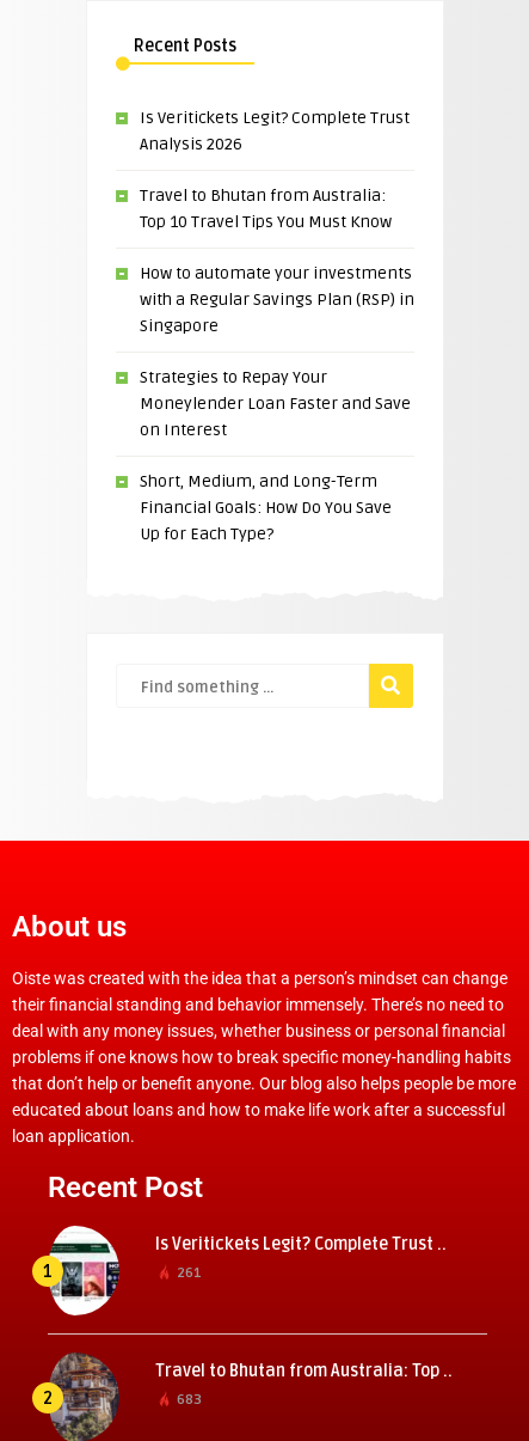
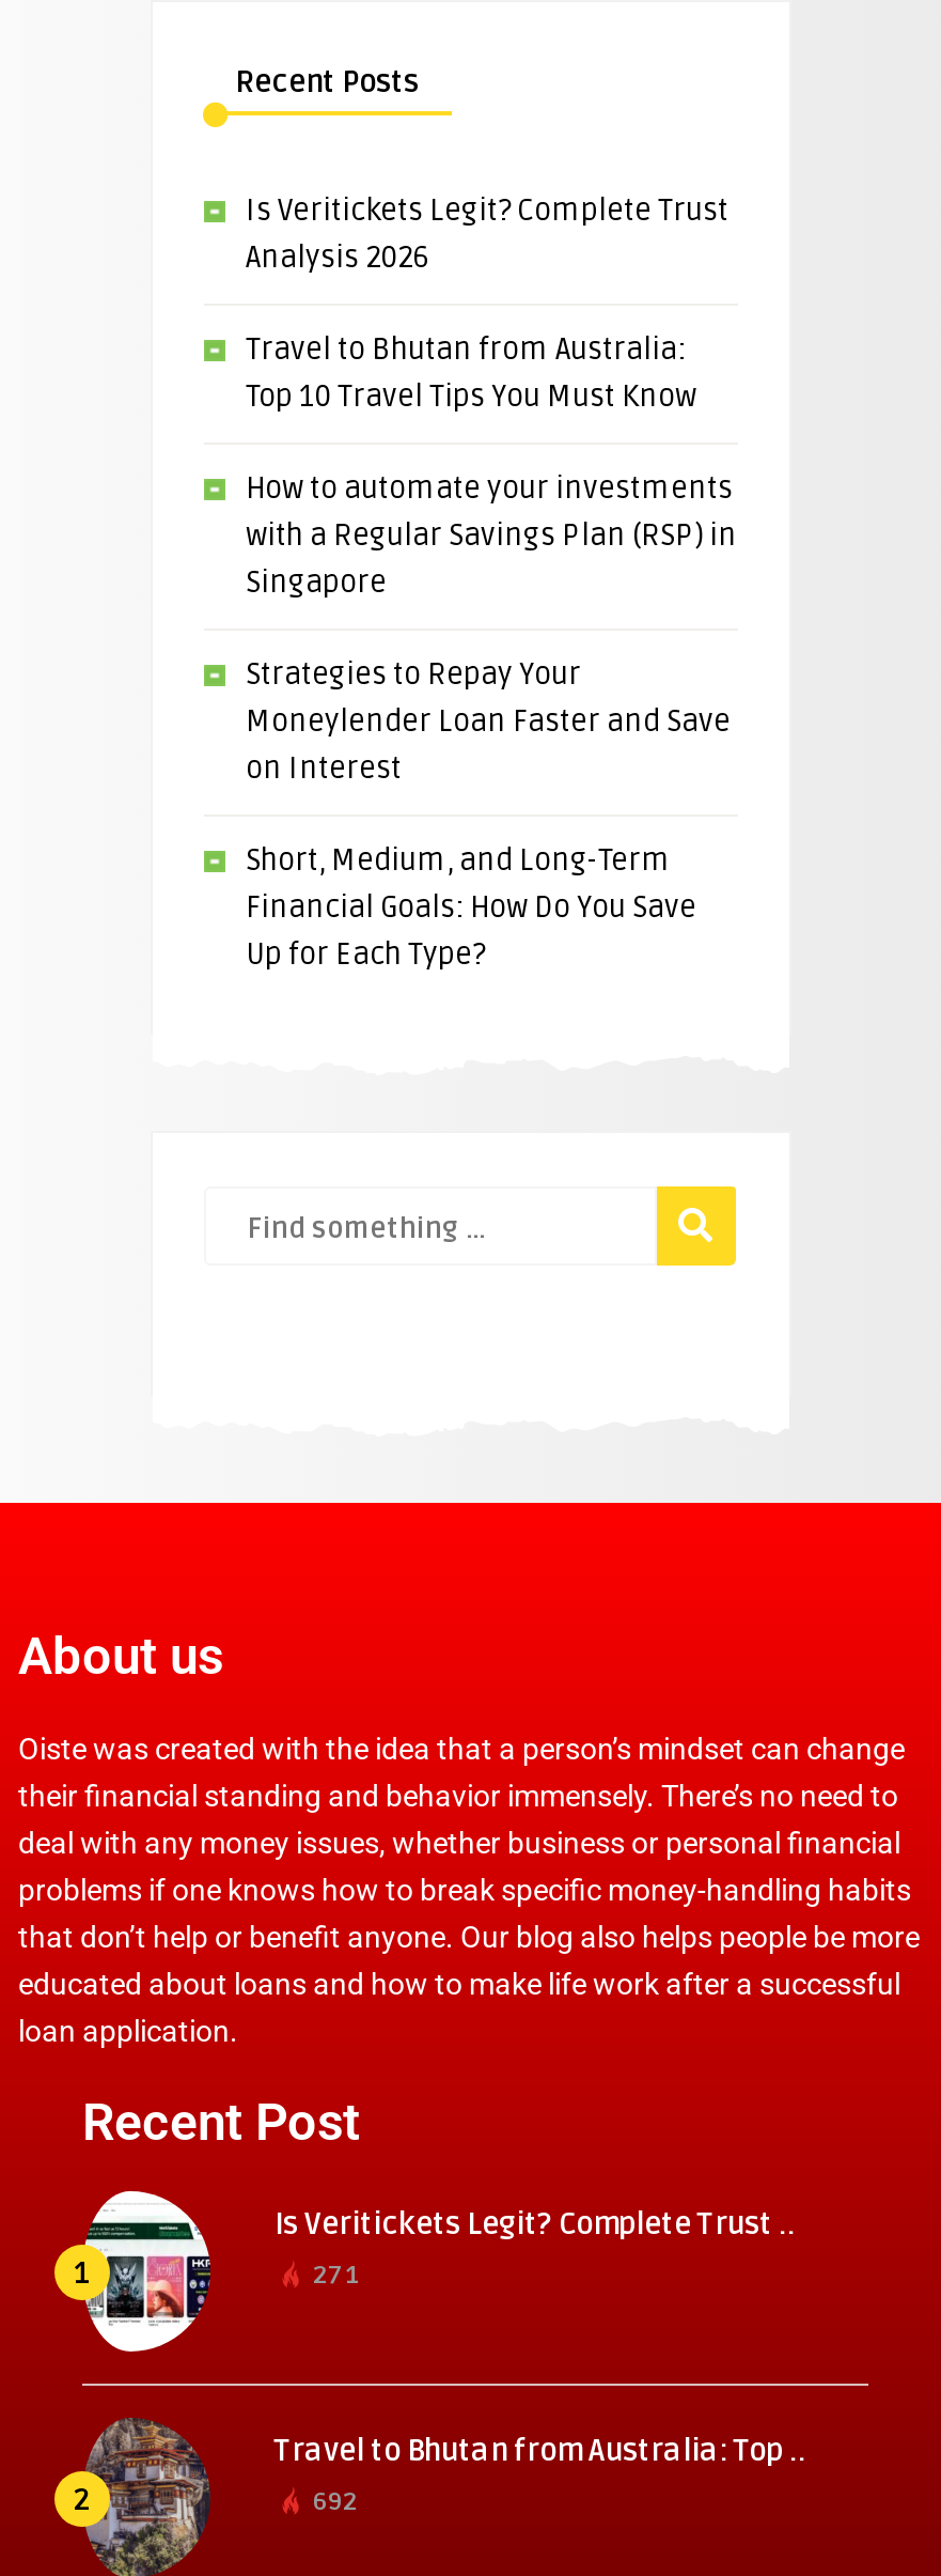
[177,1264,202,1282] 261 -> [313,2260,360,2292] 271
[177,1391,202,1409] 683 -> [313,2487,358,2519] 692

